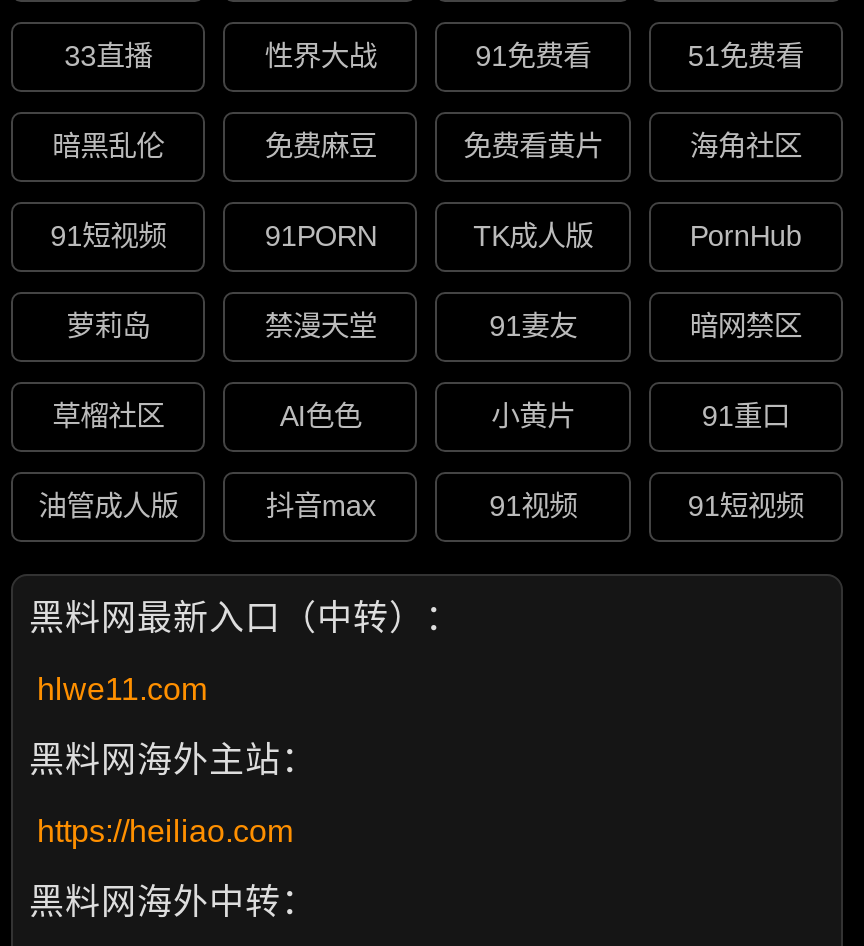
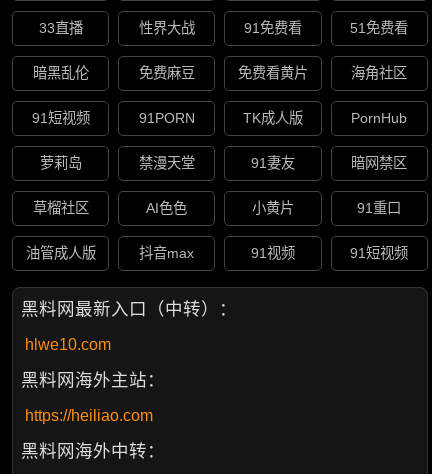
[37,672,207,706] hlwe11.com -> [25,336,111,353] hlwe10.com

